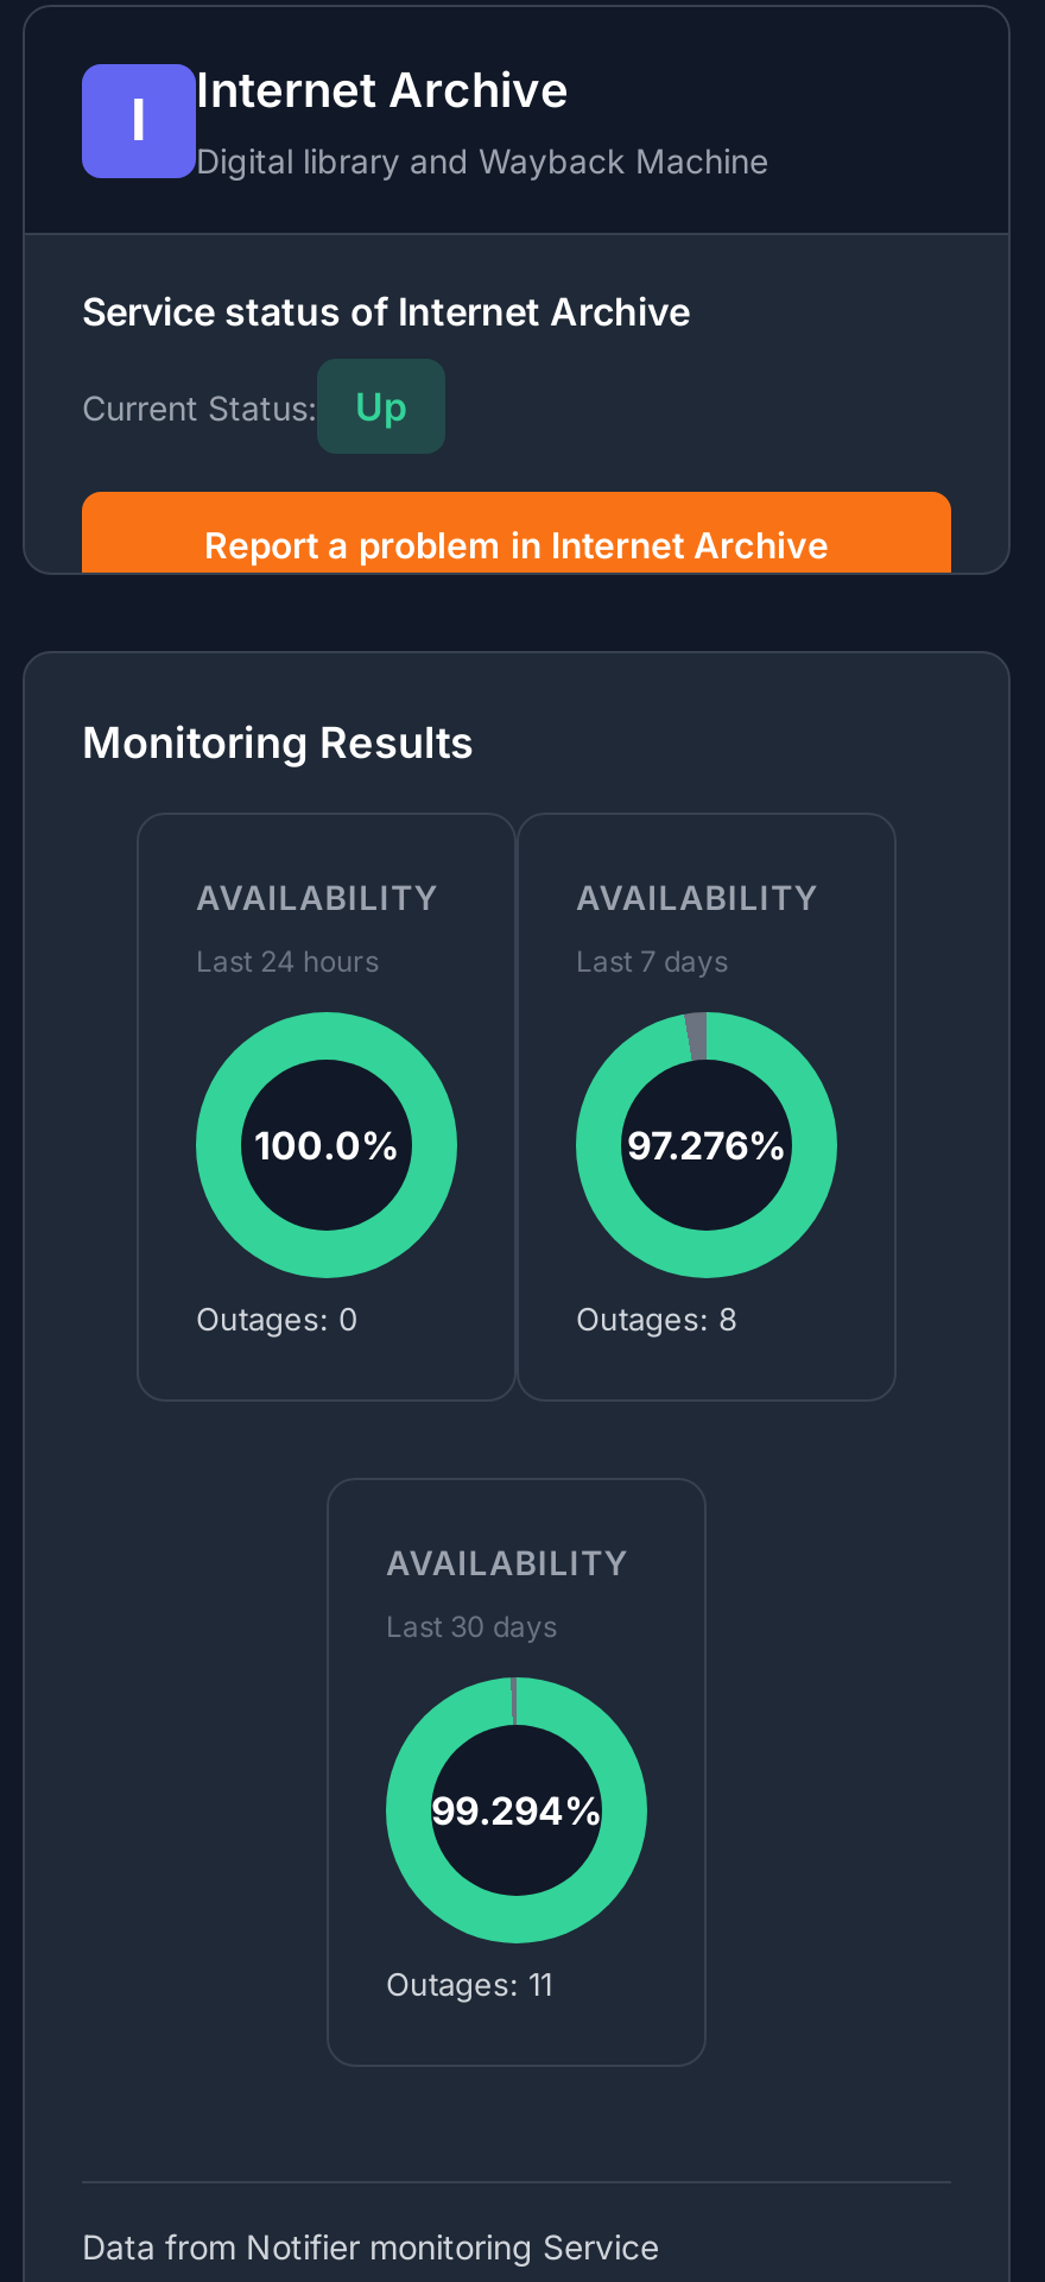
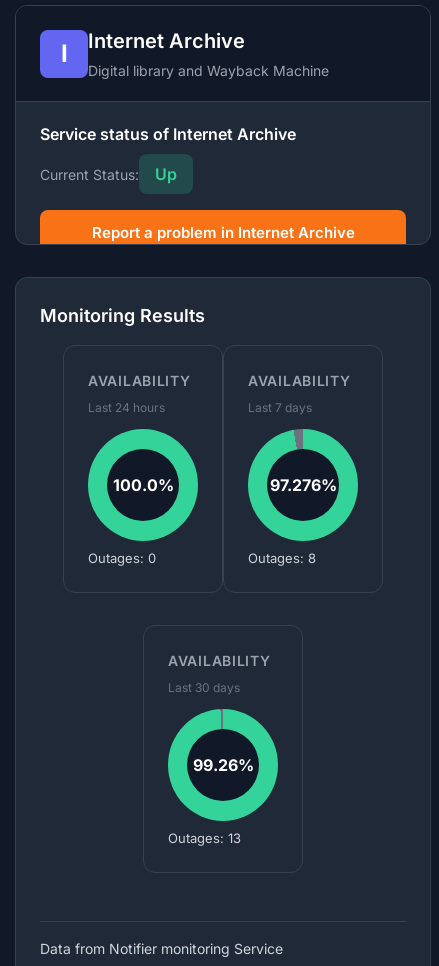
[431,1787,602,1834] 99.294% -> [192,755,253,775] 99.26%
[386,1965,552,2003] Outages: 11 -> [168,830,241,846] Outages: 13

